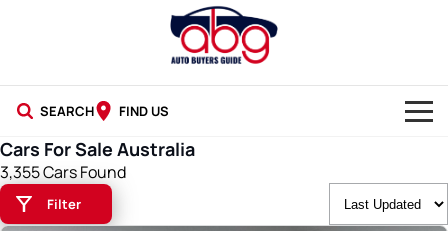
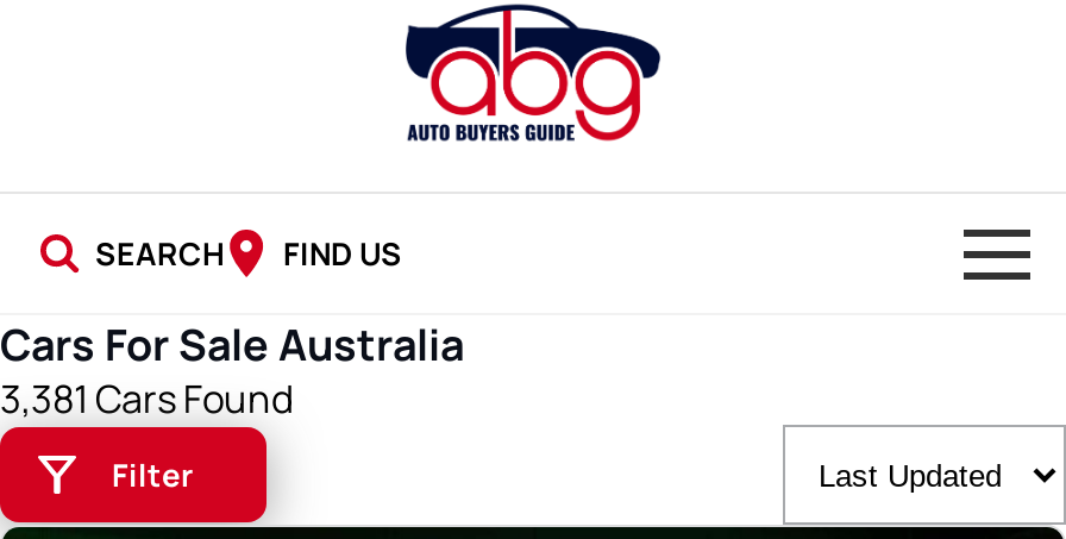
[0,161,126,183] 3,355 Cars Found -> [0,372,293,425] 3,381 Cars Found

